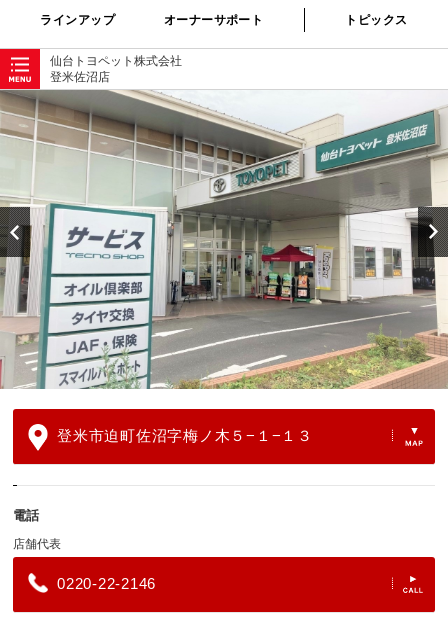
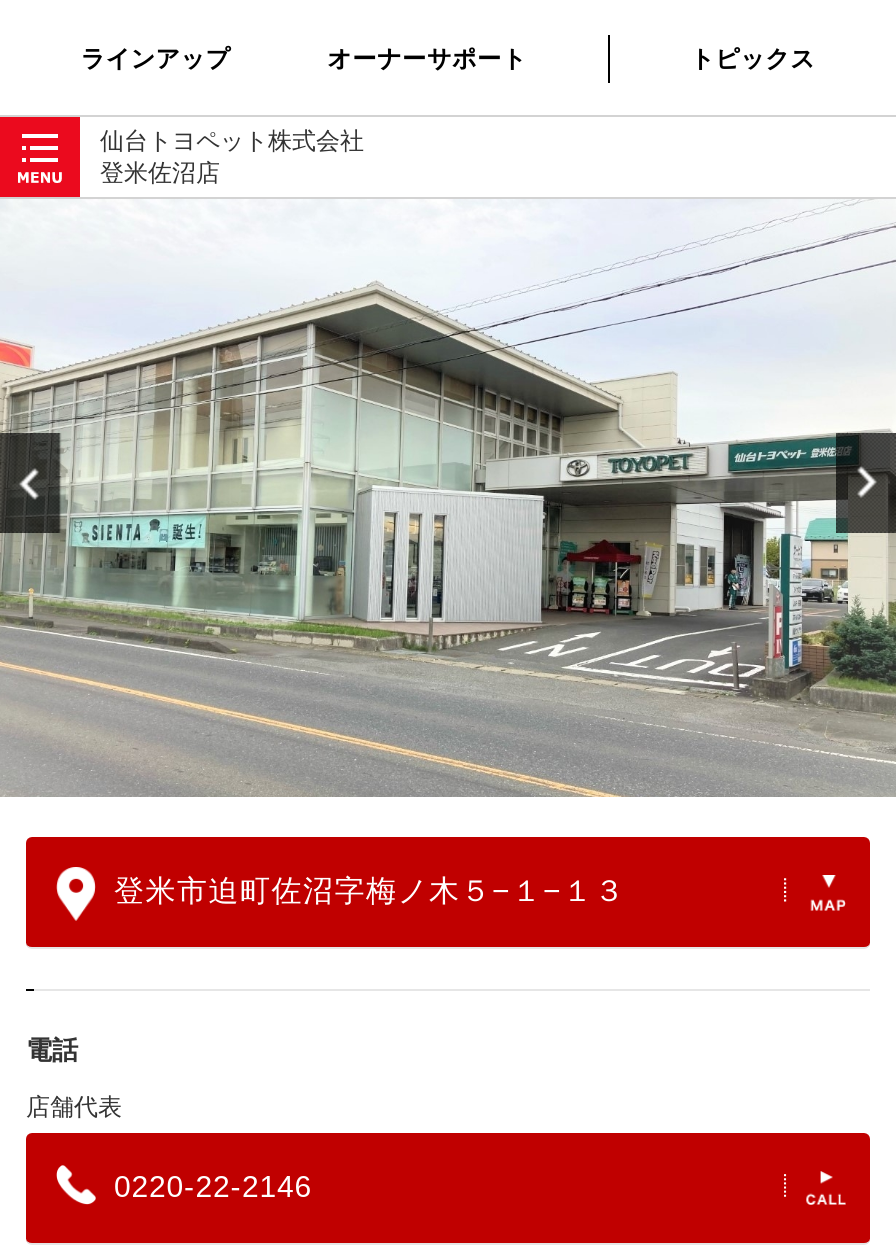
[3,89,445,389] [image] -> [6,197,890,797] [image]

